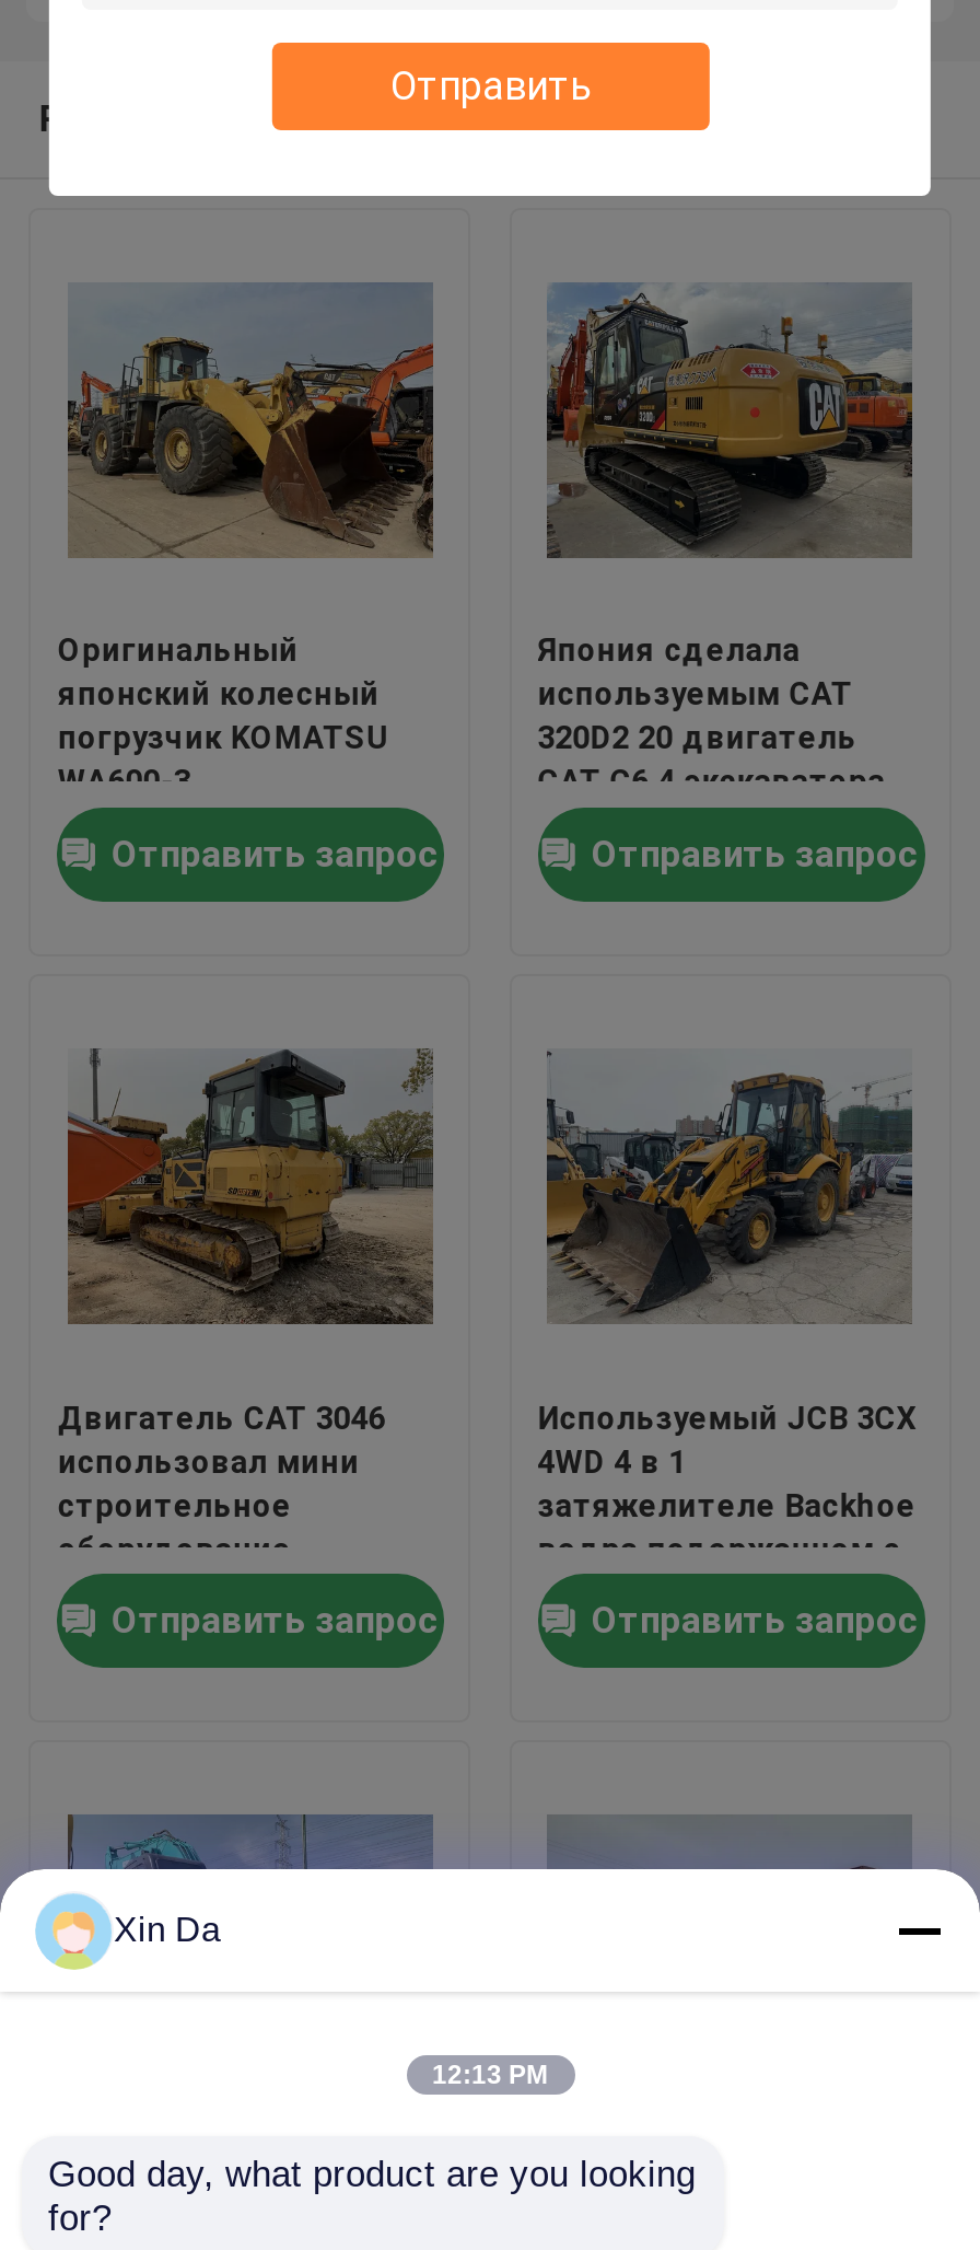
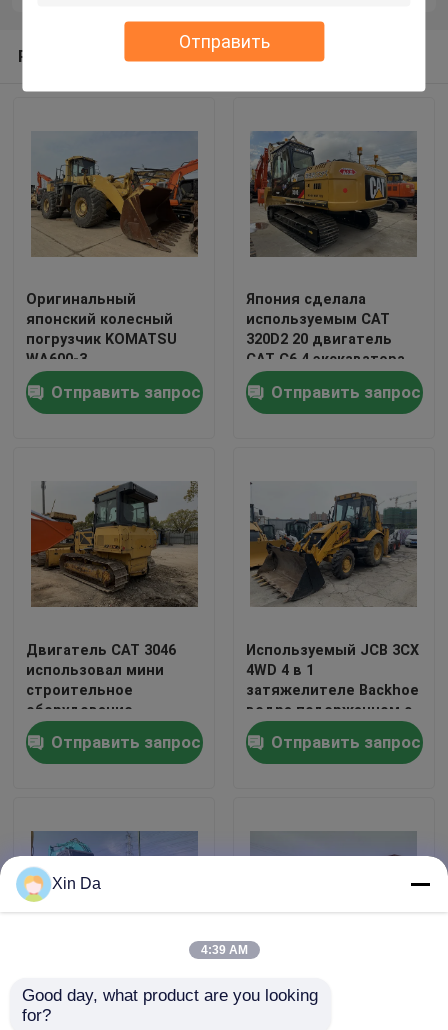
[432,2060,548,2090] 12:13 PM -> [200,943,247,957] 4:39 AM

